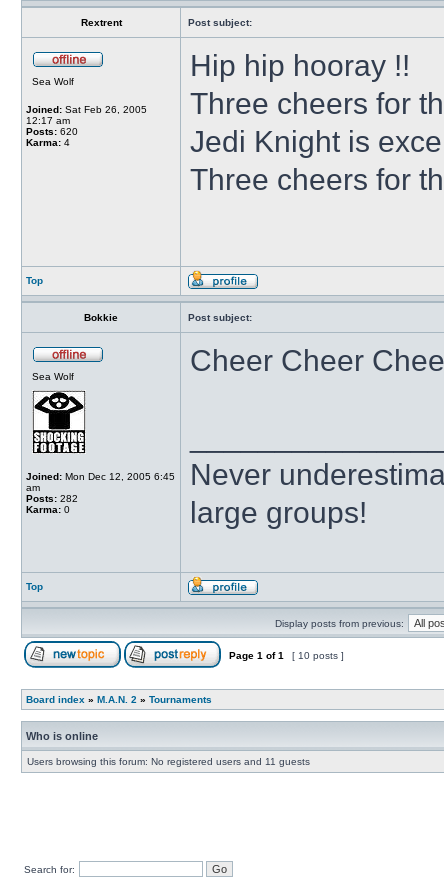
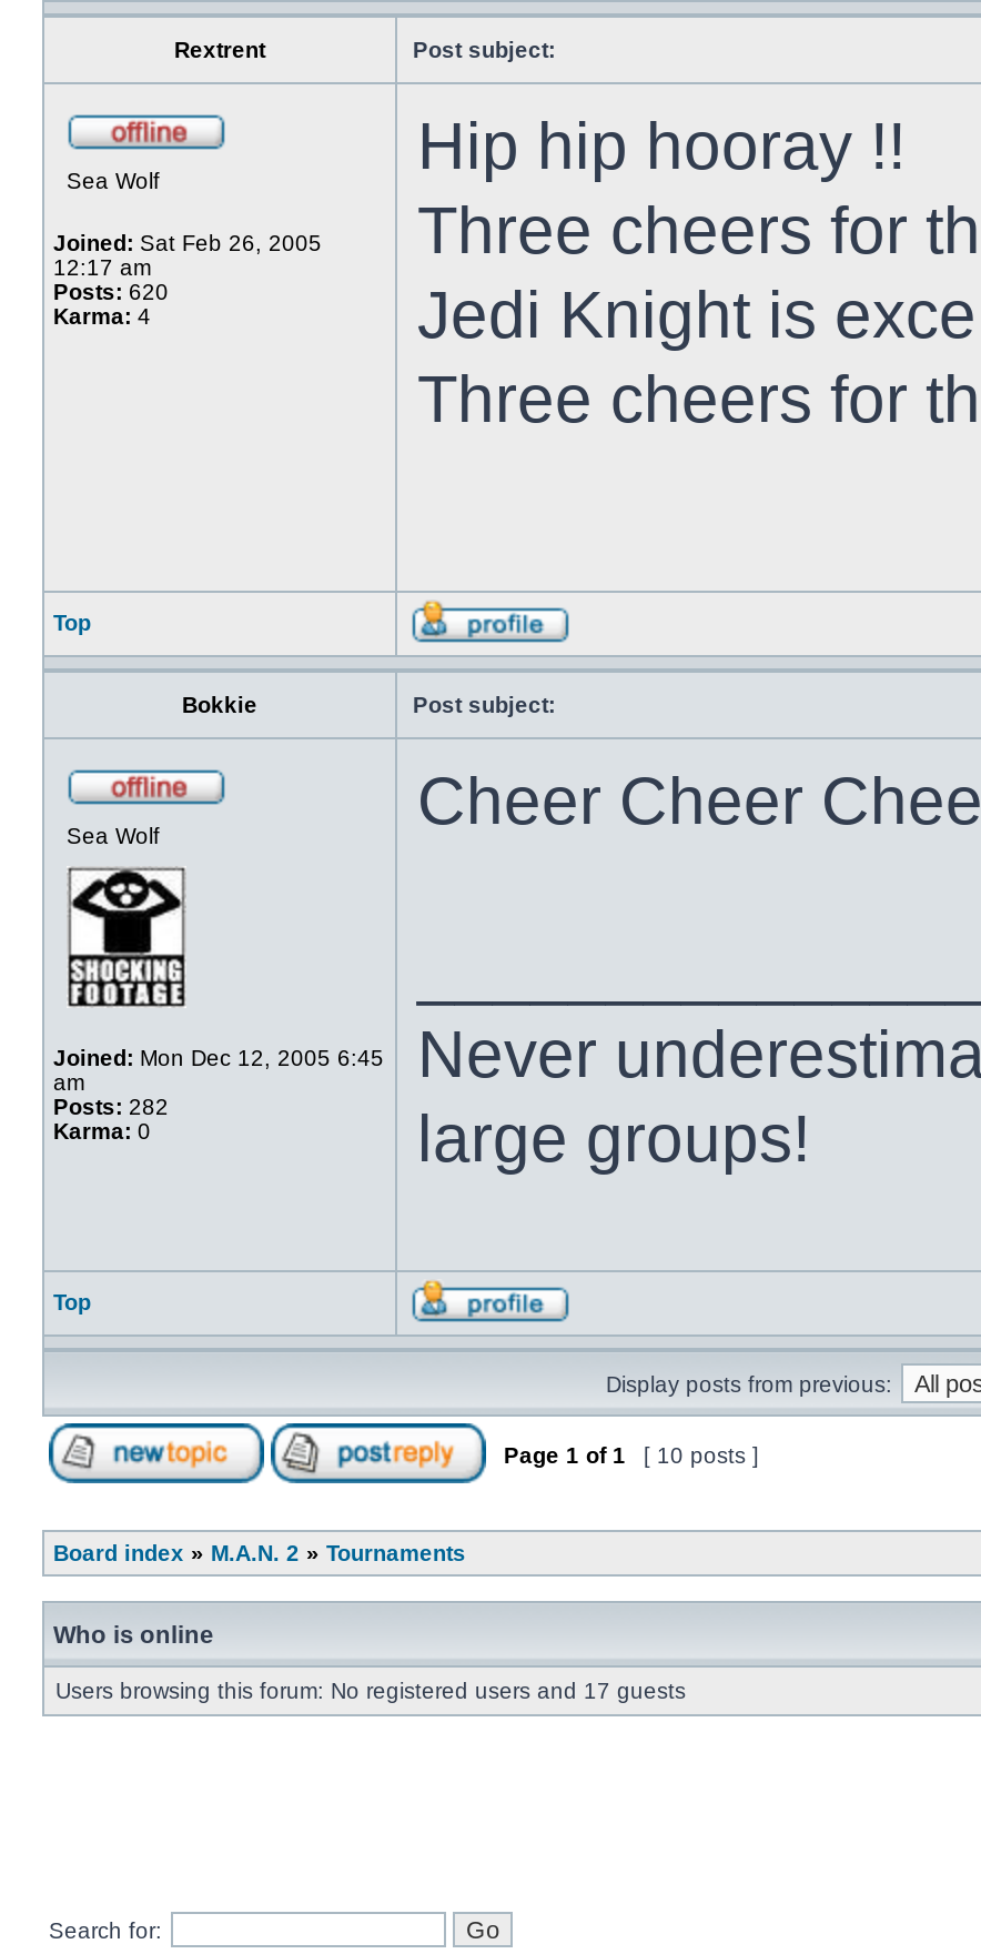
[27,756,310,767] Users browsing this forum: No registered users and 11 guests -> [55,1679,686,1703] Users browsing this forum: No registered users and 17 guests

